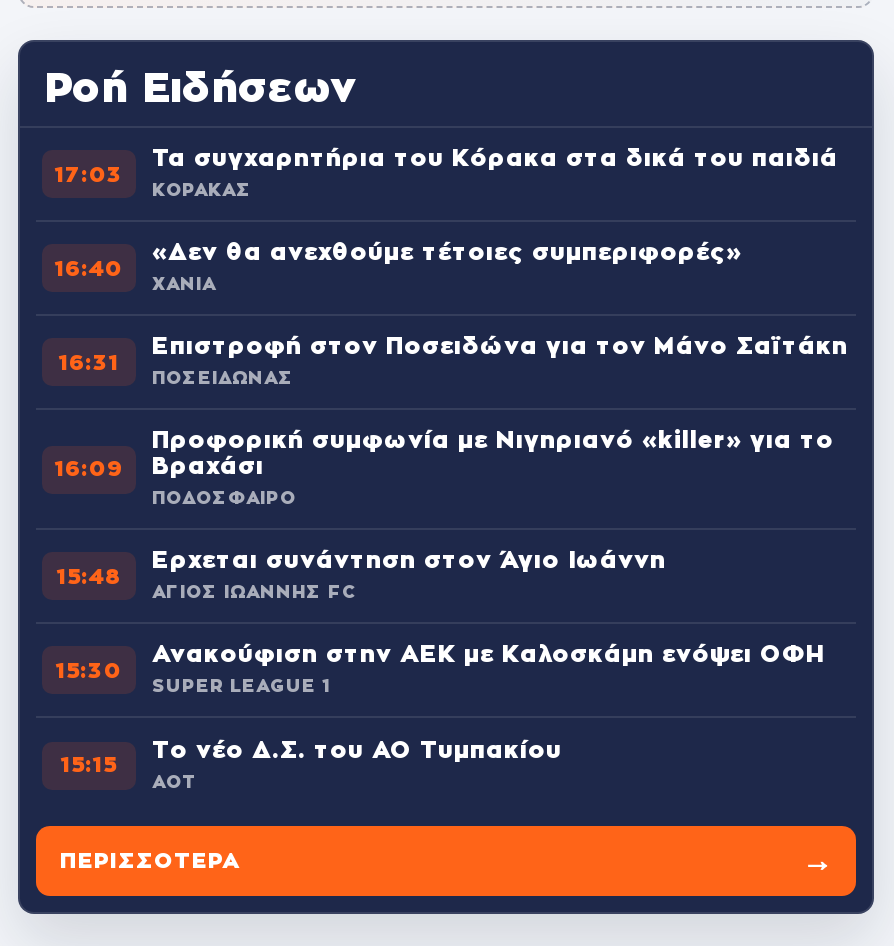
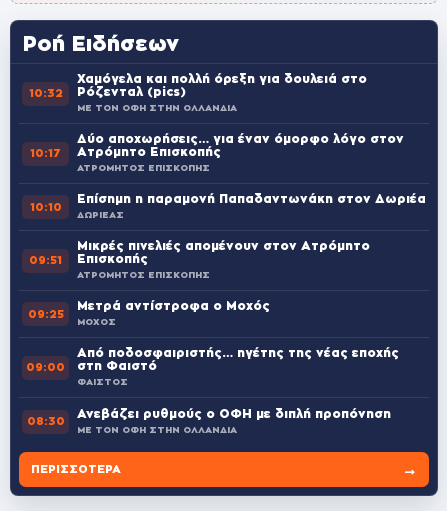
[152,144,838,200] Τα συγχαρητήρια του Κόρακα στα δικά του παιδιά | ΚΟΡΑΚΑΣ -> [77,72,367,113] Χαμόγελα και πολλή όρεξη για δουλειά στο | Ρόζενταλ (pics) | ΜΕ ΤΟΝ ΟΦΗ ΣΤΗΝ ΟΛΛΑΝΔΙΑ
[55,161,123,185] 17:03 -> [28,87,62,99] 10:32
[152,238,742,294] «Δεν θα ανεχθούμε τέτοιες συμπεριφορές» | ΧΑΝΙΑ -> [77,132,404,173] Δύο αποχωρήσεις… για έναν όμορφο λόγο στον | Ατρόμητο Επισκοπής | ΑΤΡΟΜΗΤΟΣ ΕΠΙΣΚΟΠΗΣ
[55,255,123,279] 16:40 -> [30,147,61,159] 10:17
[152,332,848,388] Επιστροφή στον Ποσειδώνα για τον Μάνο Σαϊτάκη | ΠΟΣΕΙΔΩΝΑΣ -> [77,192,426,220] Επίσημη η παραμονή Παπαδαντωνάκη στον Δωριέα | ΔΩΡΙΕΑΣ
[59,349,119,373] 16:31 -> [29,200,61,212] 10:10
[152,426,834,508] Προφορική συμφωνία με Νιγηριανό «killer» για το | Βραχάσι | ΠΟΔΟΣΦΑΙΡΟ -> [77,239,370,280] Μικρές πινελιές απομένουν στον Ατρόμητο | Επισκοπής | ΑΤΡΟΜΗΤΟΣ ΕΠΙΣΚΟΠΗΣ
[55,456,123,480] 16:09 -> [29,254,62,266] 09:51
[152,546,666,602] Έρχεται συνάντηση στον Άγιο Ιωάννη | ΑΓΙΟΣ ΙΩΑΝΝΗΣ FC -> [77,299,270,327] Μετρά αντίστροφα ο Μοχός | ΜΟΧΟΣ
[57,563,121,587] 15:48 -> [27,307,63,319] 09:25
[152,640,826,696] Ανακούφιση στην ΑΕΚ με Καλοσκάμη ενόψει ΟΦΗ | SUPER LEAGUE 1 -> [77,346,399,387] Από ποδοσφαιριστής… ηγέτης της νέας εποχής | στη Φαιστό | ΦΑΙΣΤΟΣ
[56,657,122,681] 15:30 -> [26,361,65,373] 09:00
[152,735,562,791] Το νέο Δ.Σ. του ΑΟ Τυμπακίου | ΑΟΤ -> [77,406,391,434] Ανεβάζει ρυθμούς ο ΟΦΗ με διπλή προπόνηση | ΜΕ ΤΟΝ ΟΦΗ ΣΤΗΝ ΟΛΛΑΝΔΙΑ
[61,752,117,776] 15:15 -> [26,415,64,427] 08:30

